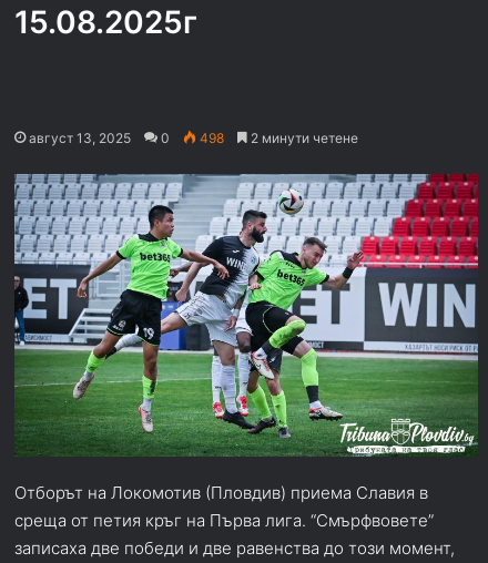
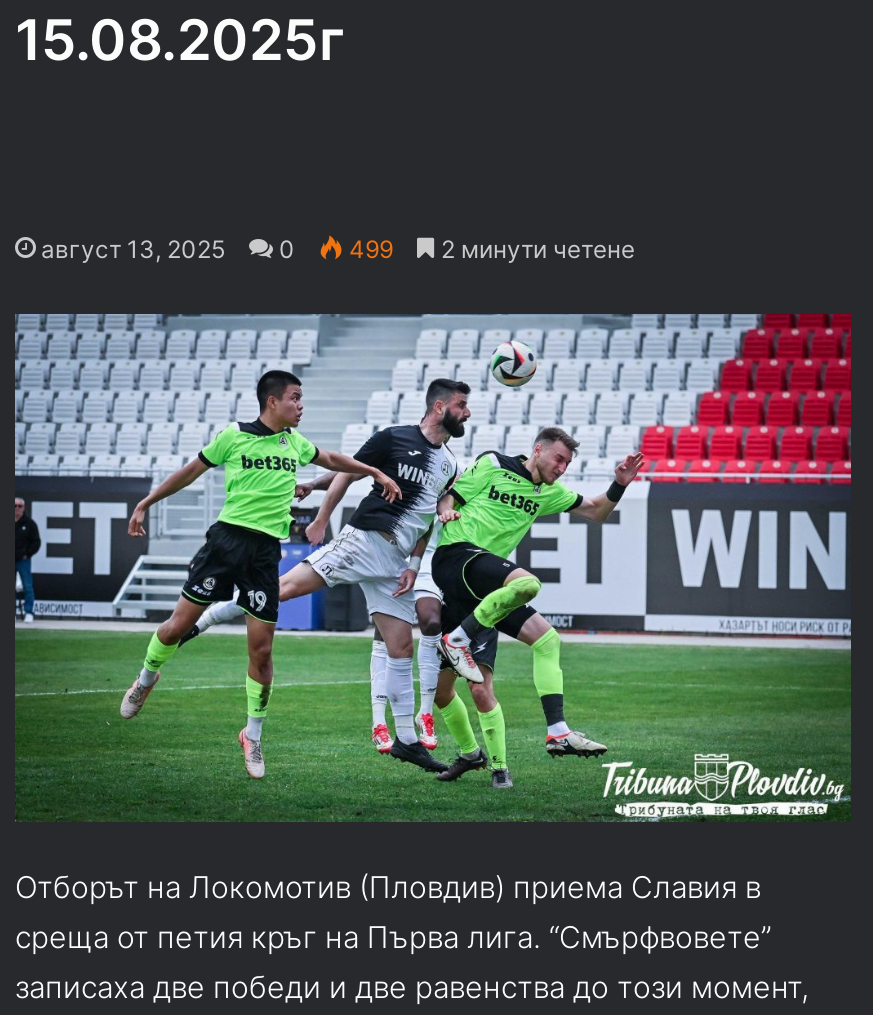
[196,130,224,147] 498 -> [343,235,393,265] 499

